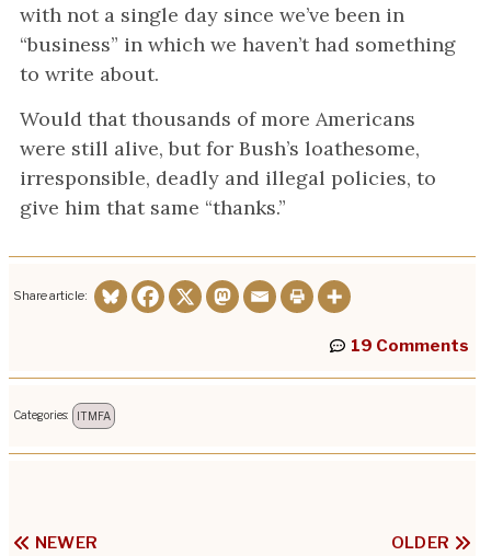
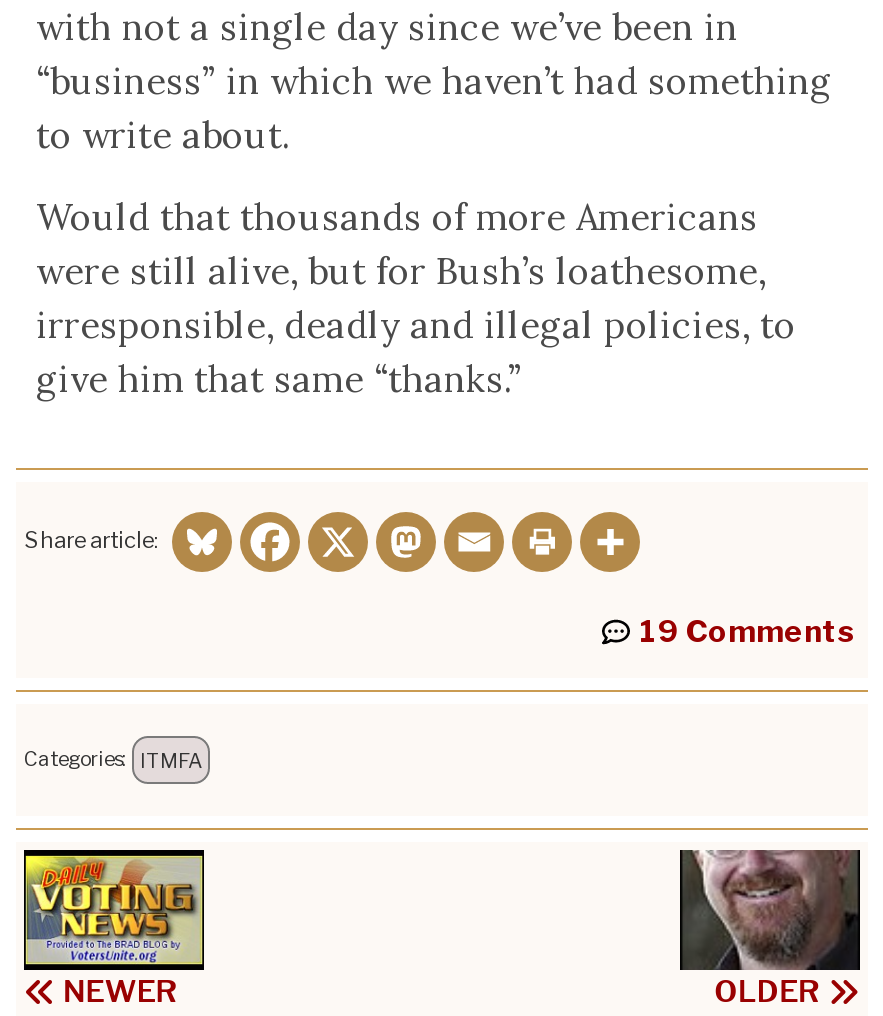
none -> [22,848,206,972] [image]
none -> [678,848,862,972] [image]

